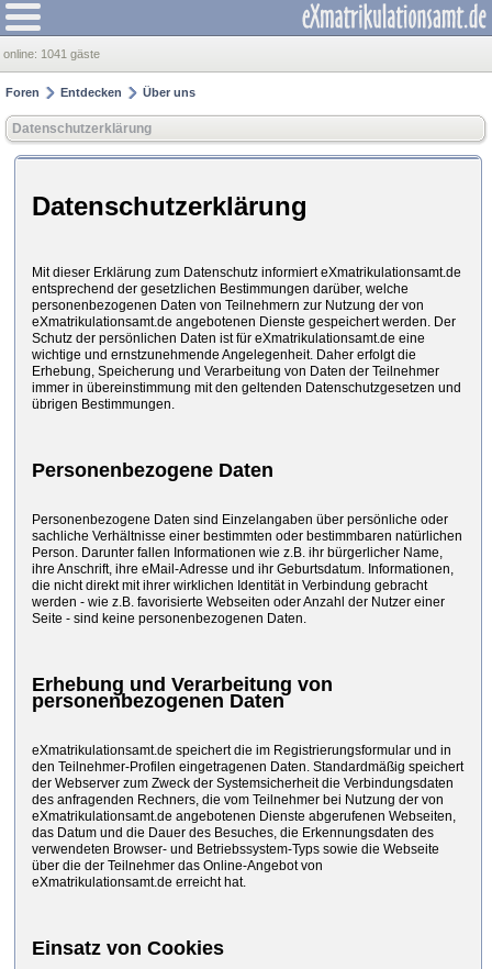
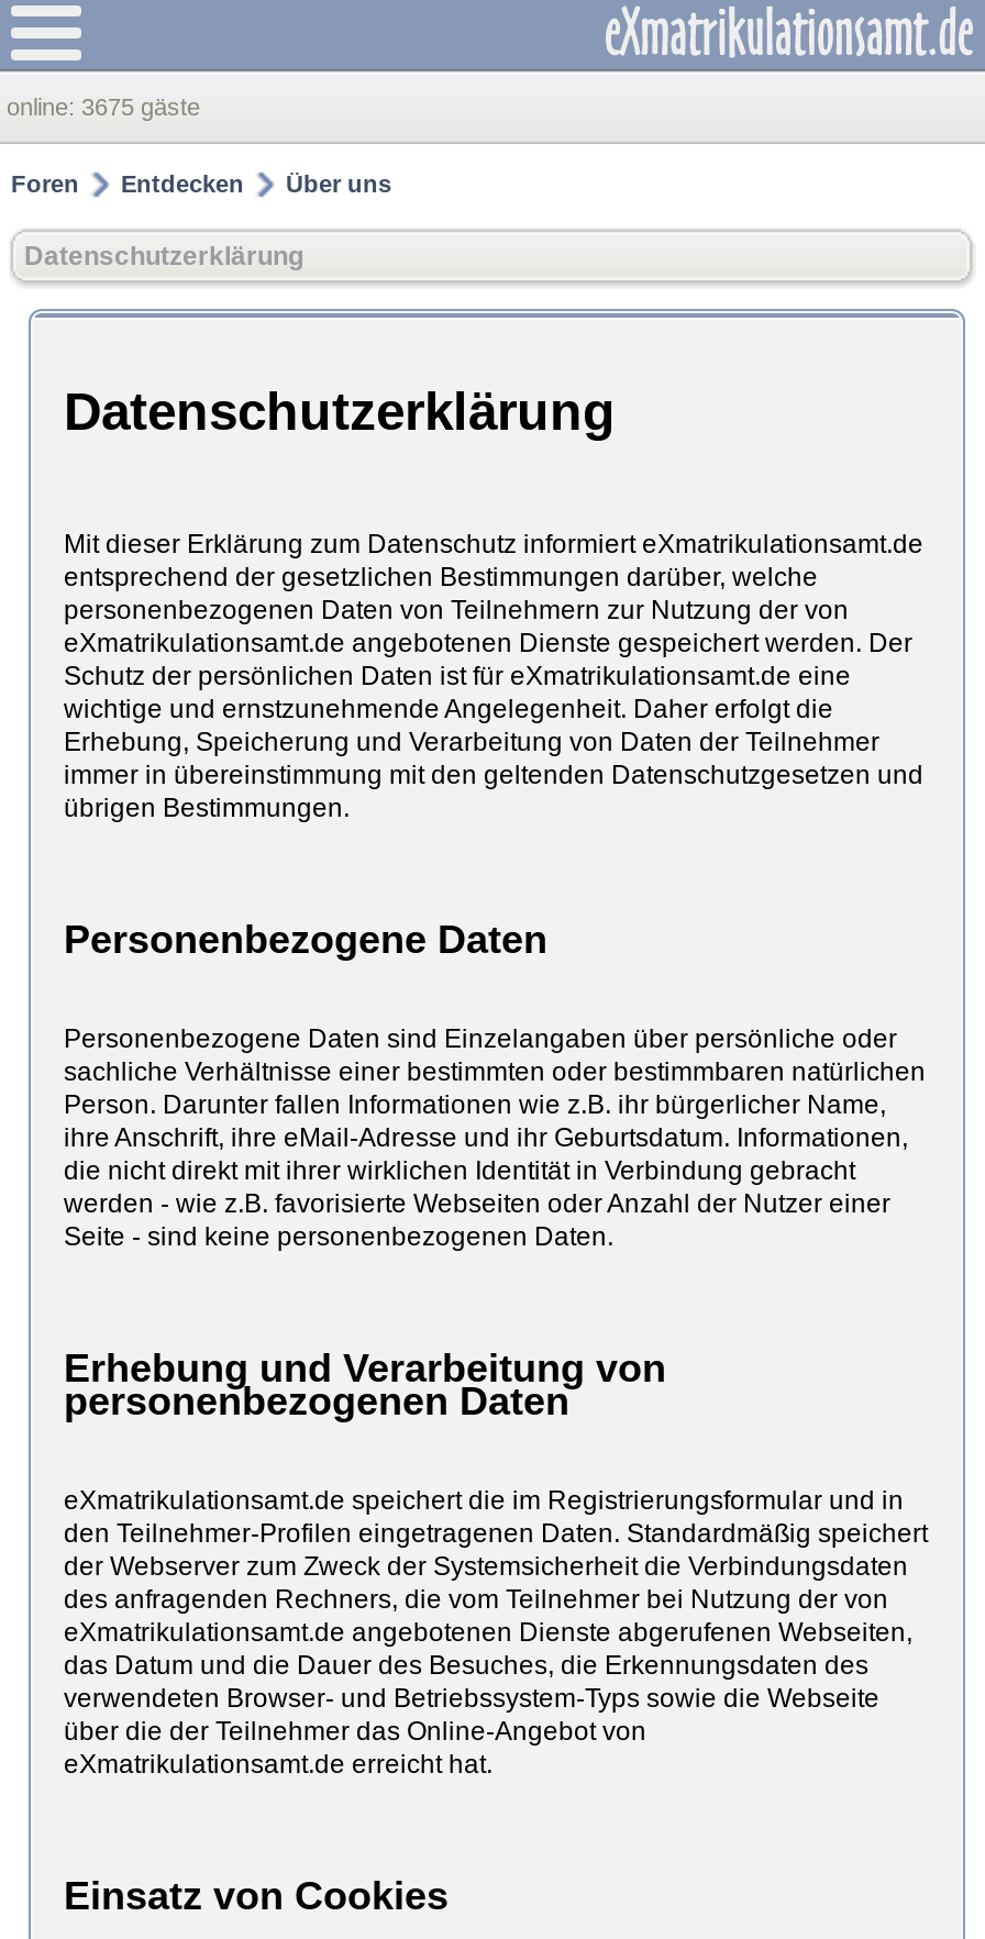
[3,47,100,60] online: 1041 gäste -> [7,93,200,120] online: 3675 gäste

